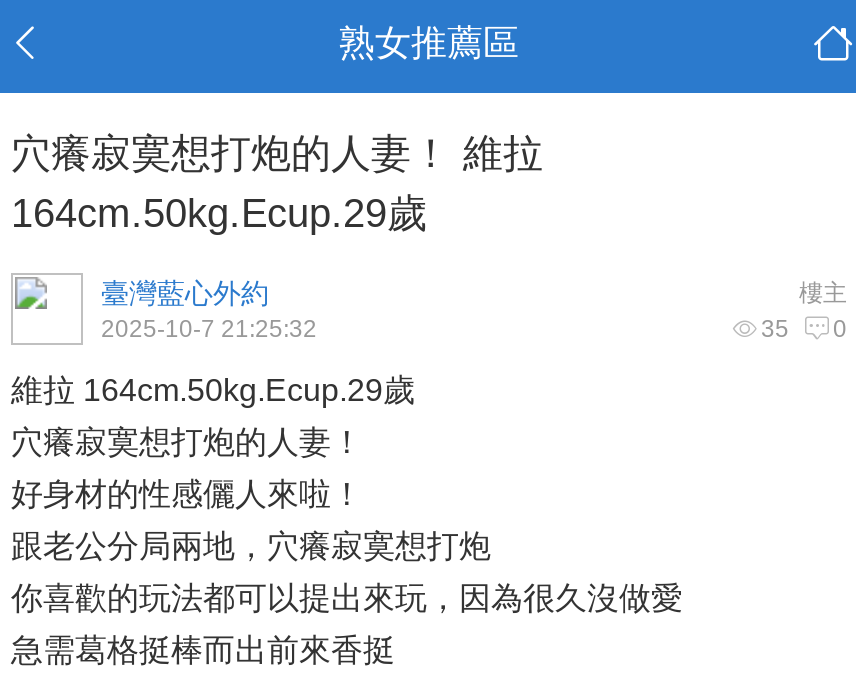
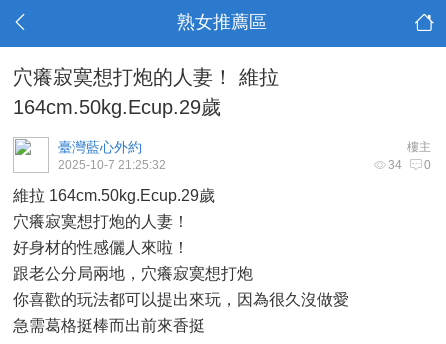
[761,315,847,343] 35 0 -> [388,158,431,172] 34 0

